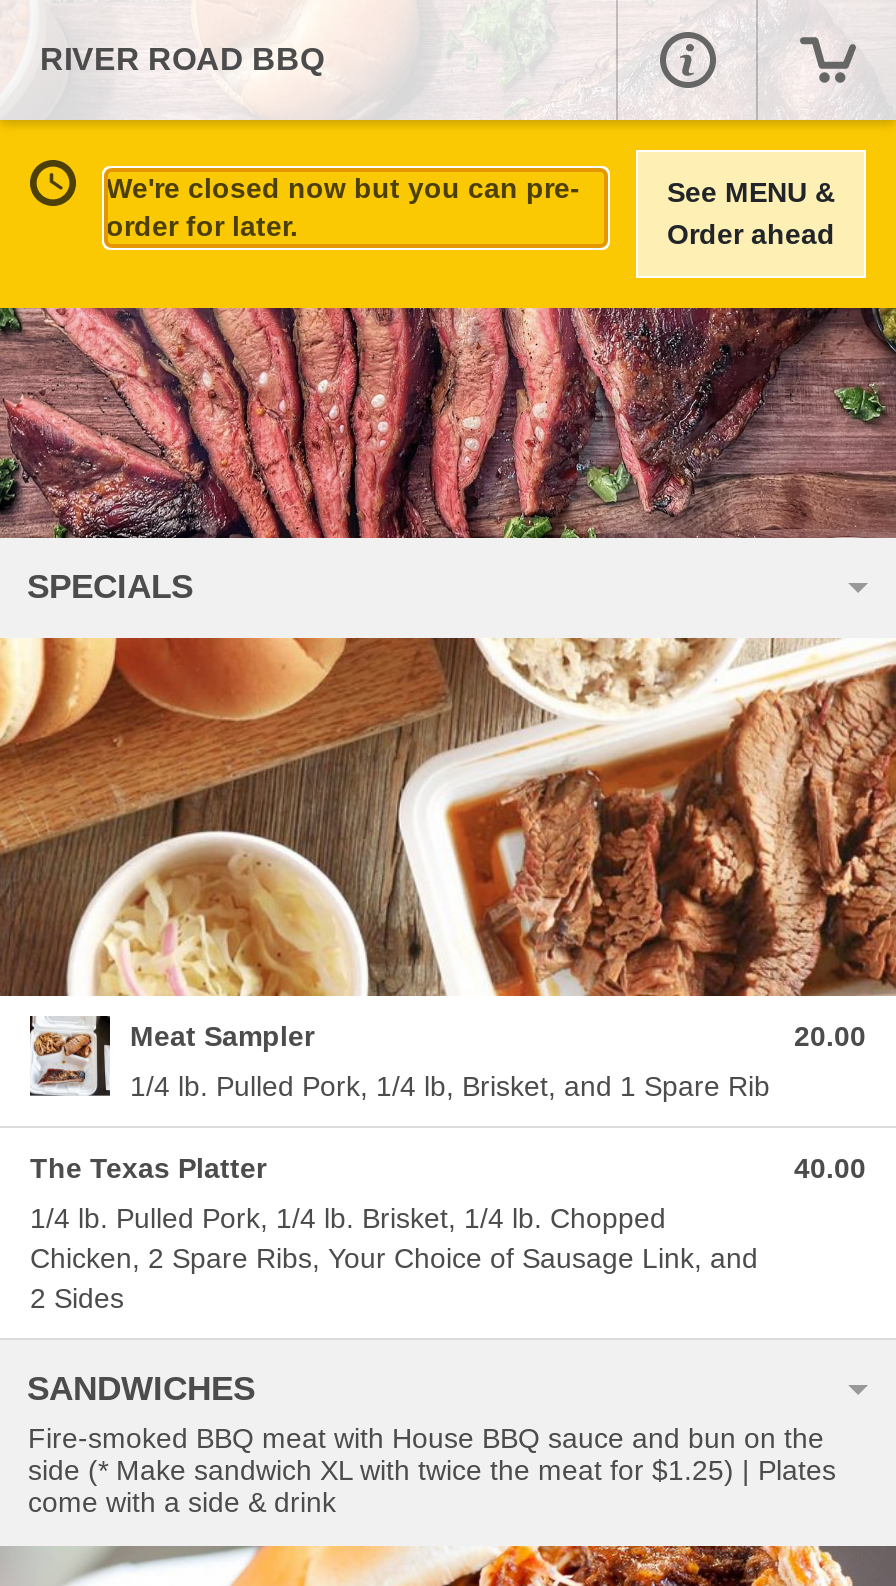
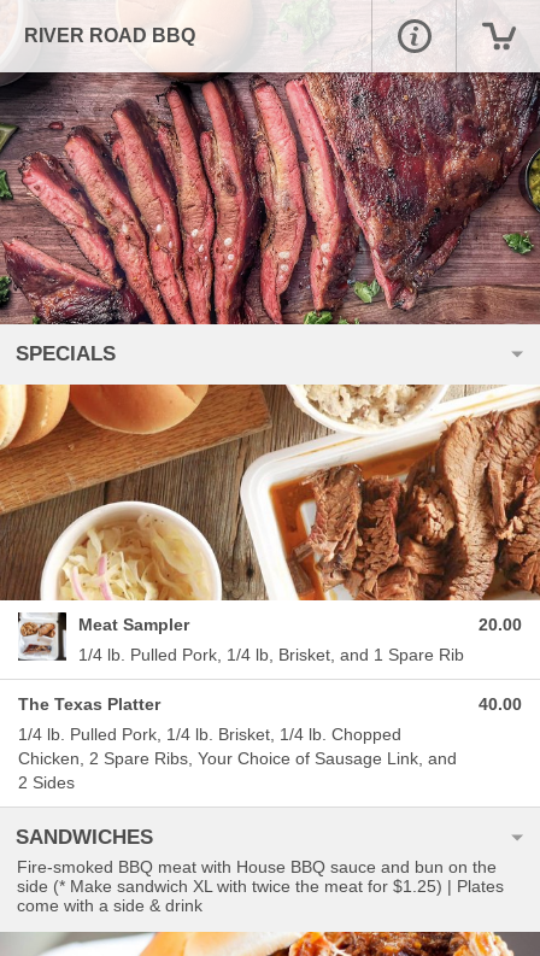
[6,118,890,310] [image] -> [4,71,536,186] [image]
[106,171,580,241] We're closed now but you can pre- | order for later. -> none
[667,176,835,250] See MENU & | Order ahead -> none

